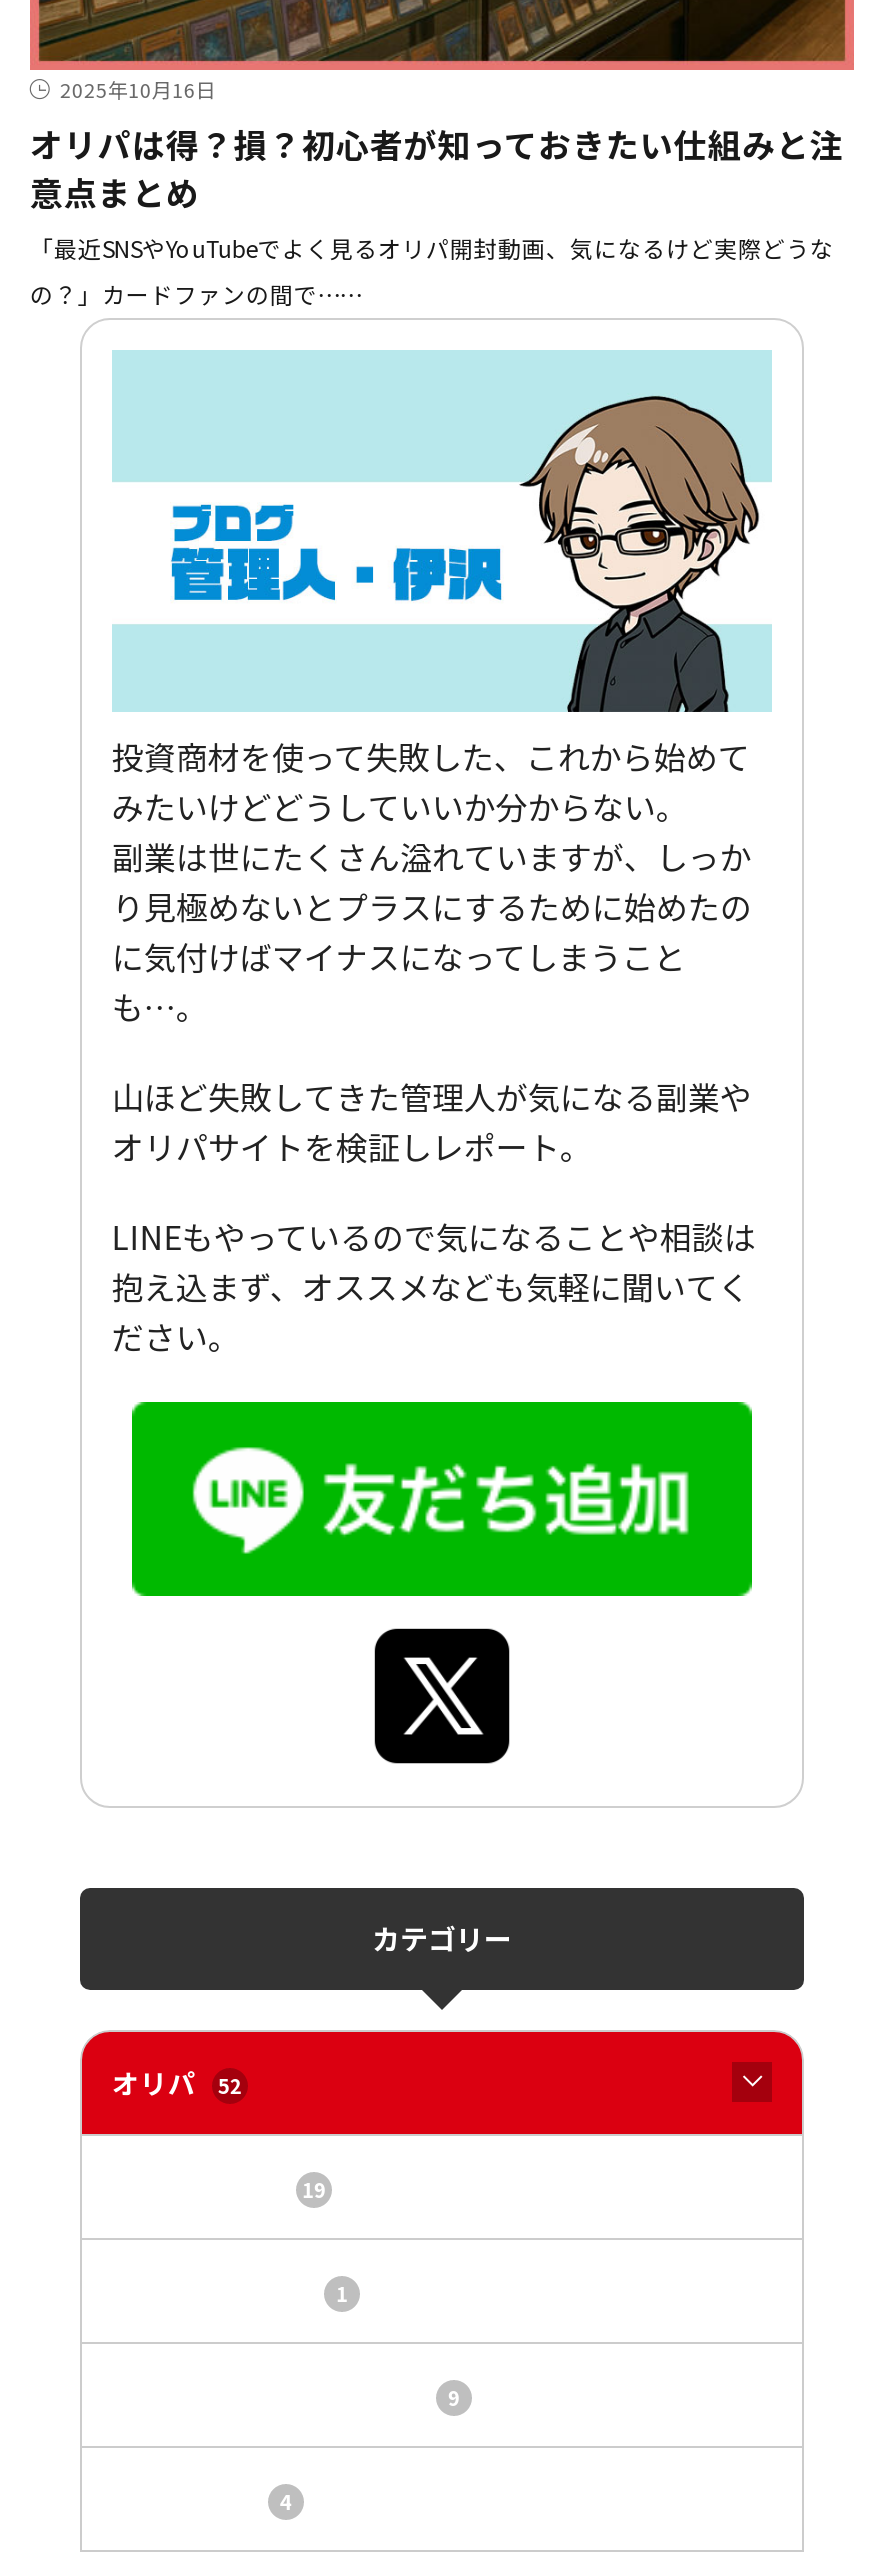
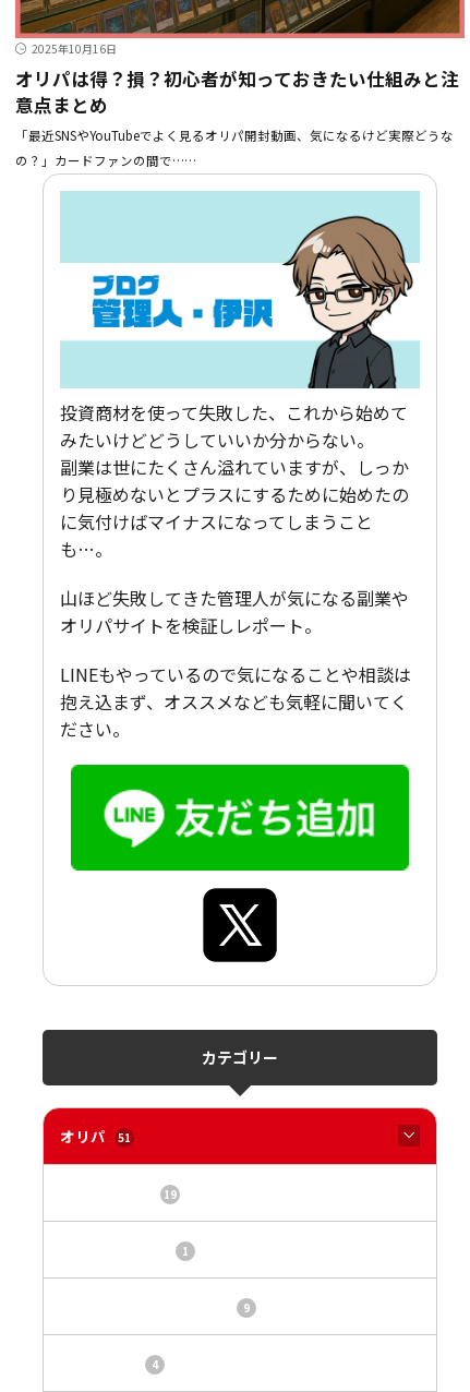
[112,2061,242,2101] オリパ 52 -> [60,1124,131,1146] オリパ 51

